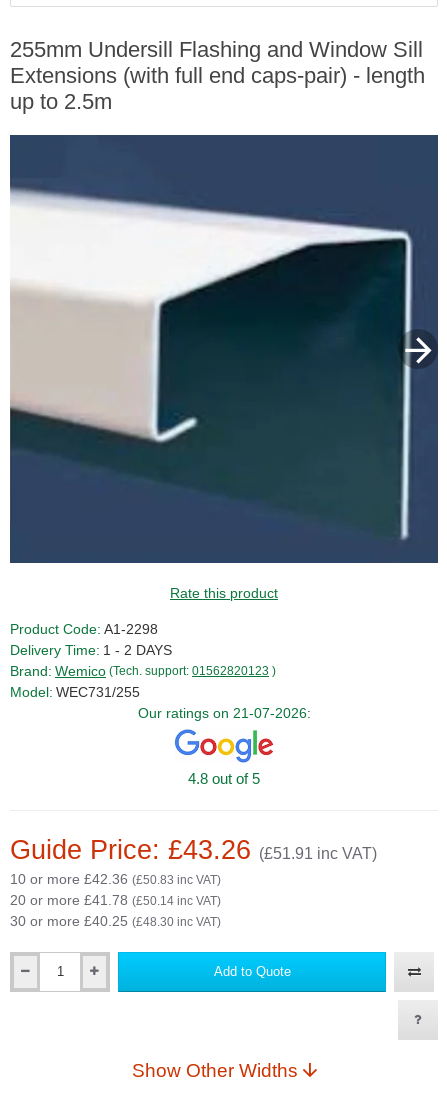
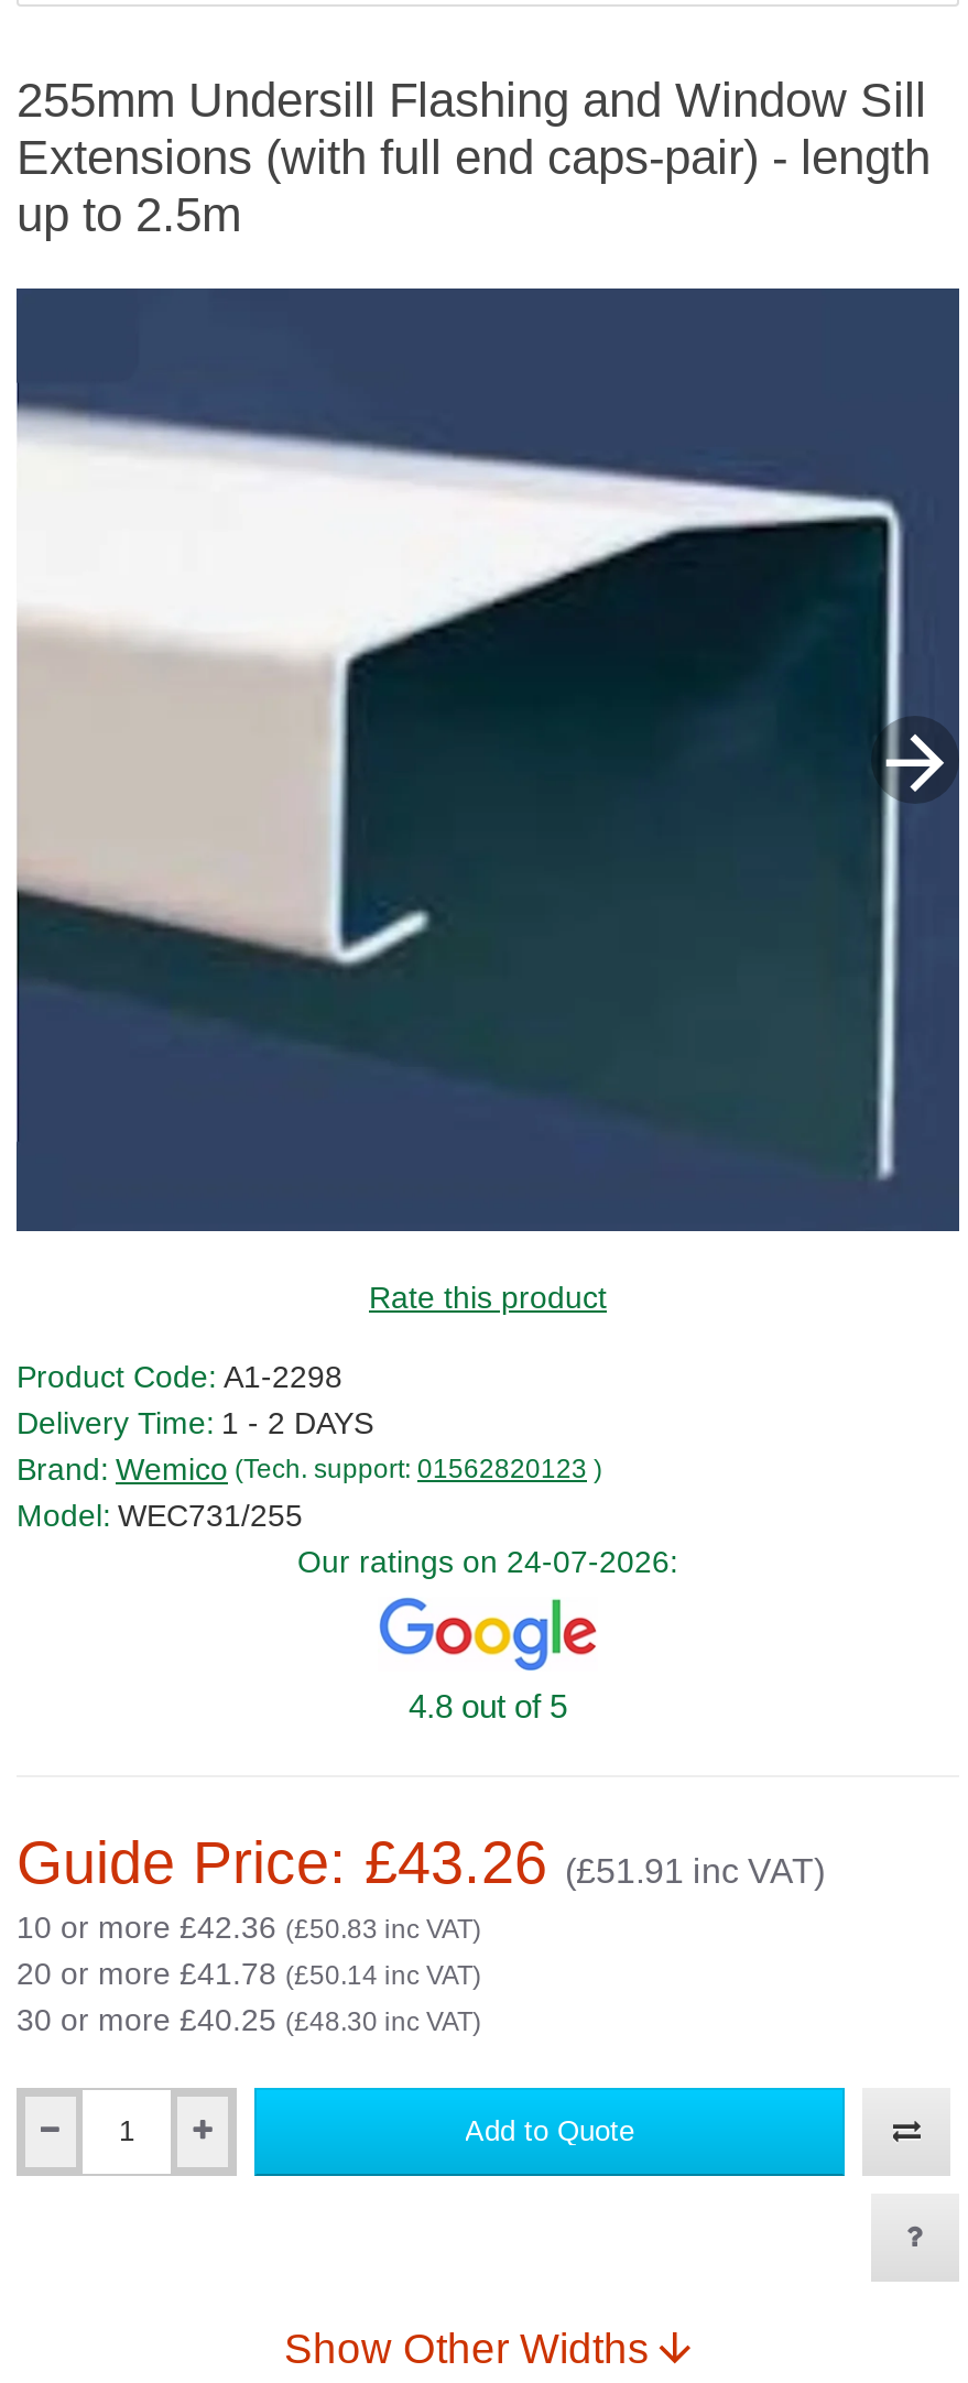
[137,705,310,721] Our ratings on 21-07-2026: -> [297,1544,678,1579] Our ratings on 24-07-2026:

